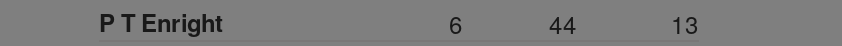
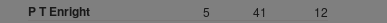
[449,7,463,41] 6 -> [203,3,210,20] 5
[549,7,577,41] 44 -> [253,3,267,20] 41
[671,7,699,41] 13 -> [314,3,328,20] 12

